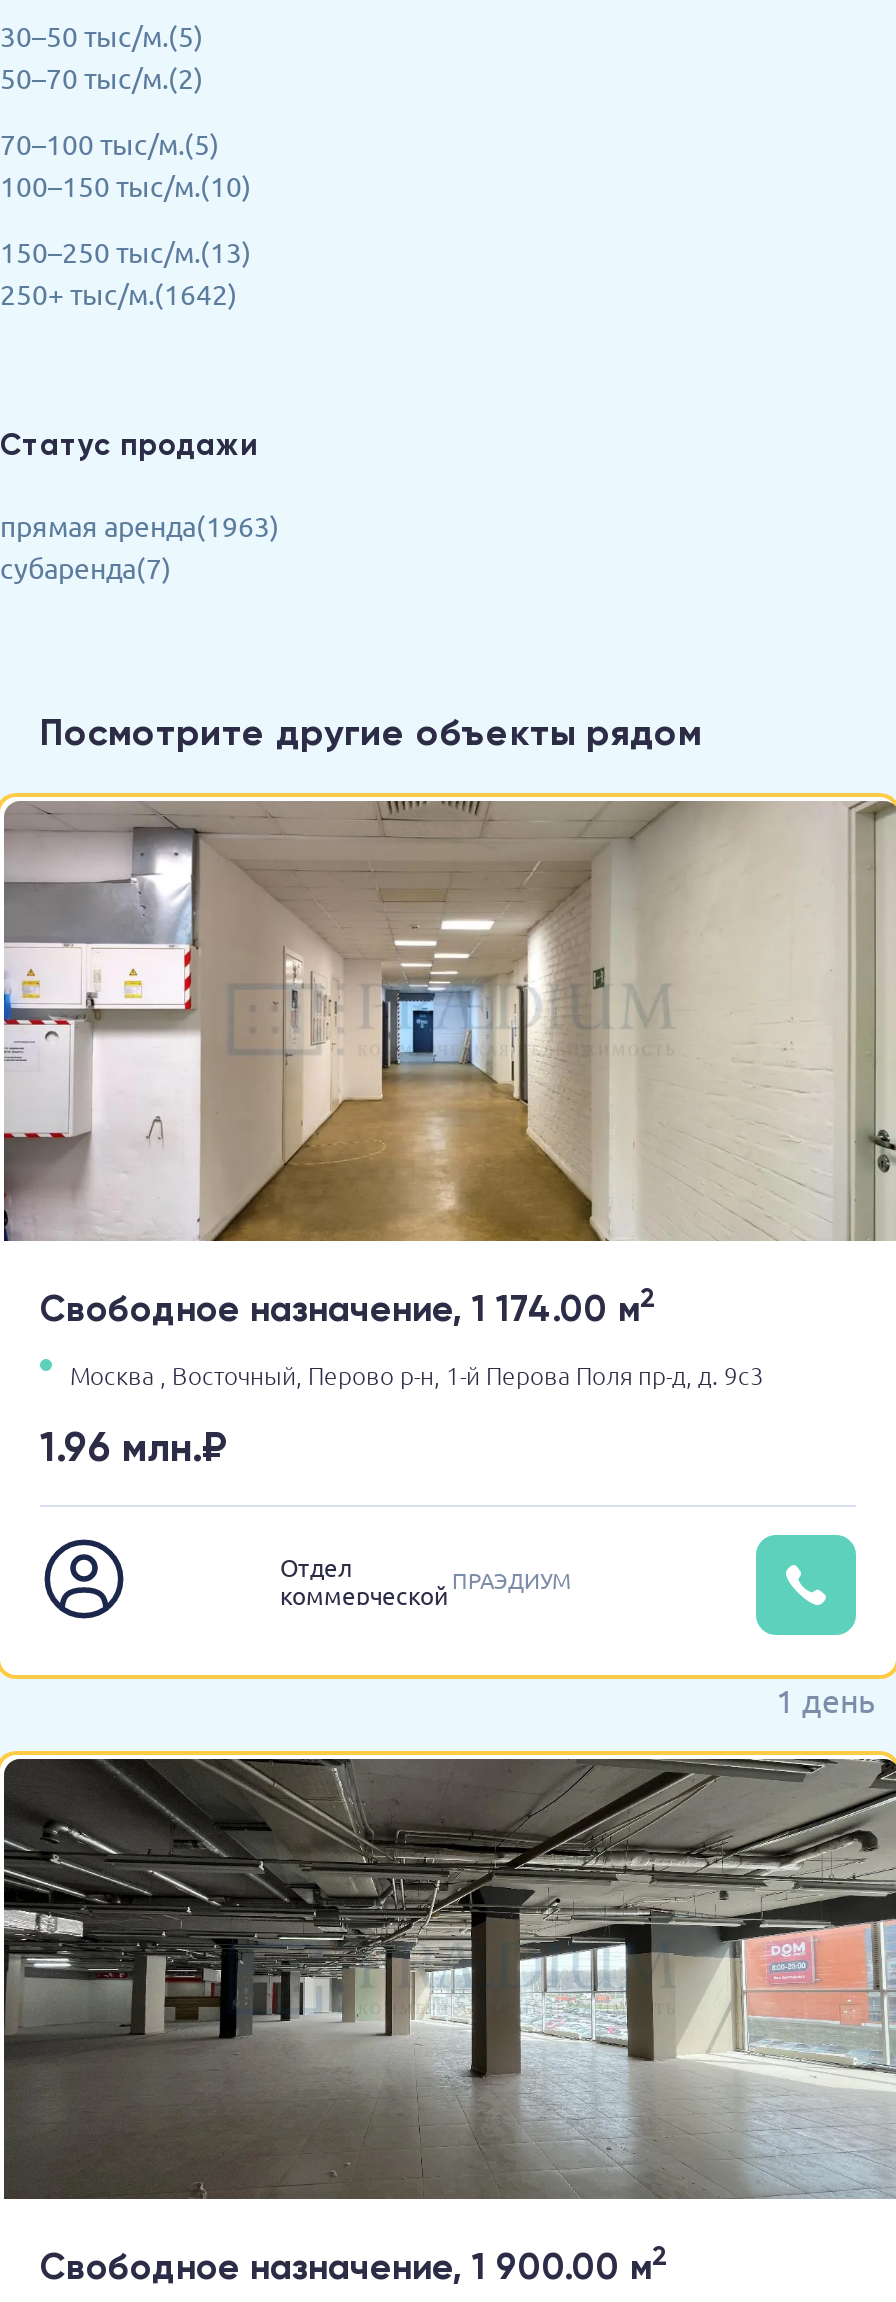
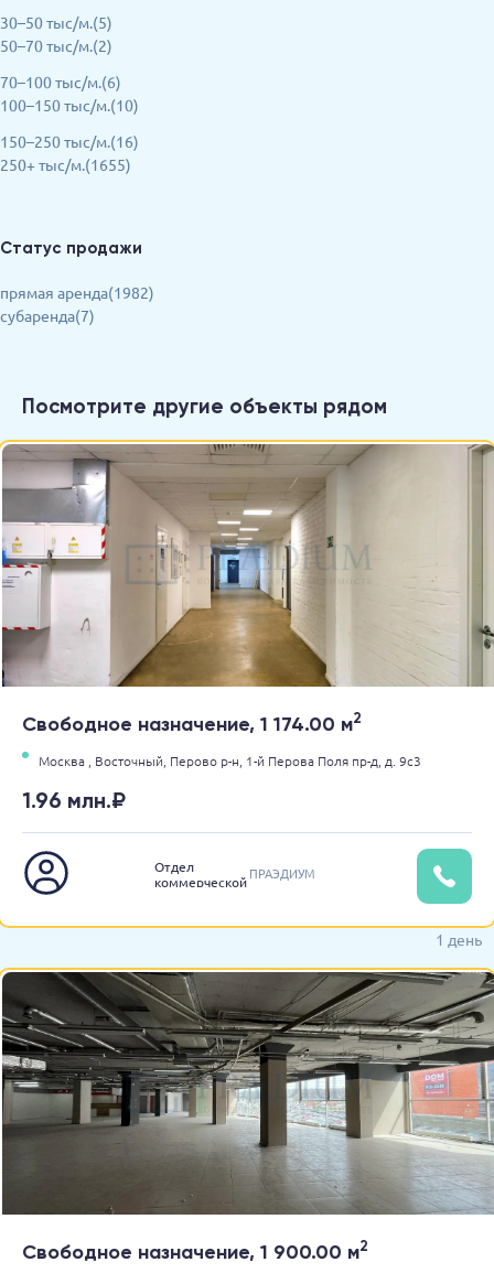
[0,125,220,161] 70–100 тыс/м.(5) -> [0,72,121,92] 70–100 тыс/м.(6)
[0,233,252,311] 150–250 тыс/м.(13) | 250+ тыс/м.(1642) -> [0,131,139,174] 150–250 тыс/м.(16) | 250+ тыс/м.(1655)
[0,507,280,543] прямая аренда(1963) -> [0,282,154,302] прямая аренда(1982)

